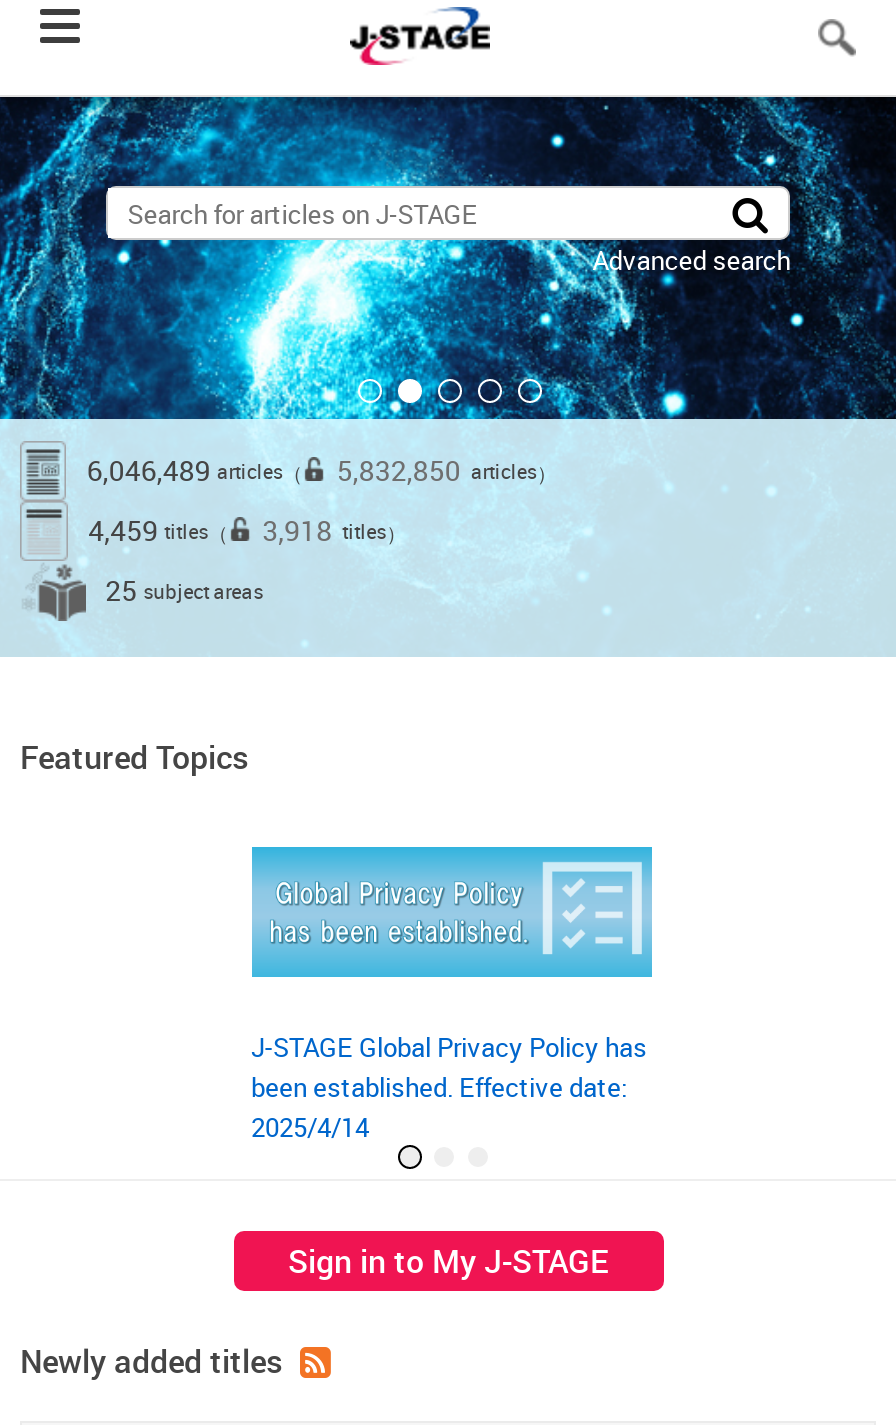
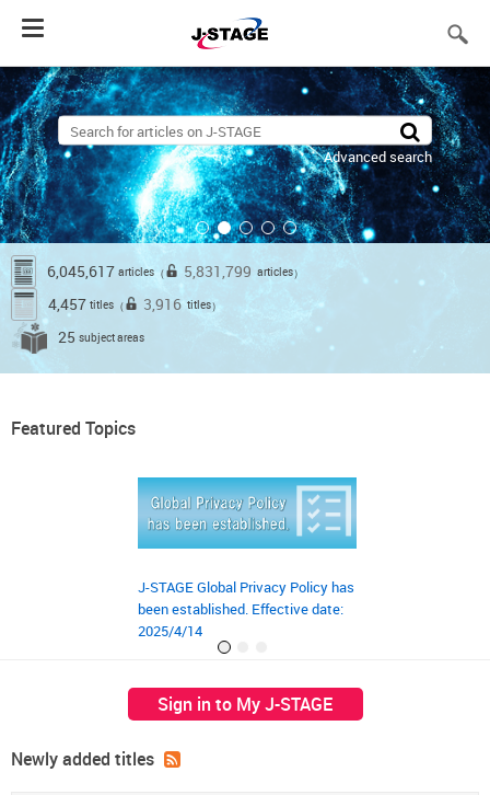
[87,451,303,489] 6,046,489 articles（ -> [47,261,165,281] 6,045,617 articles（
[337,451,557,489] 5,832,850 articles） -> [184,261,304,281] 5,831,799 articles）
[88,511,228,549] 4,459 titles（ -> [48,293,125,314] 4,457 titles（
[262,511,406,549] 3,918 titles） -> [143,293,222,314] 3,916 titles）

